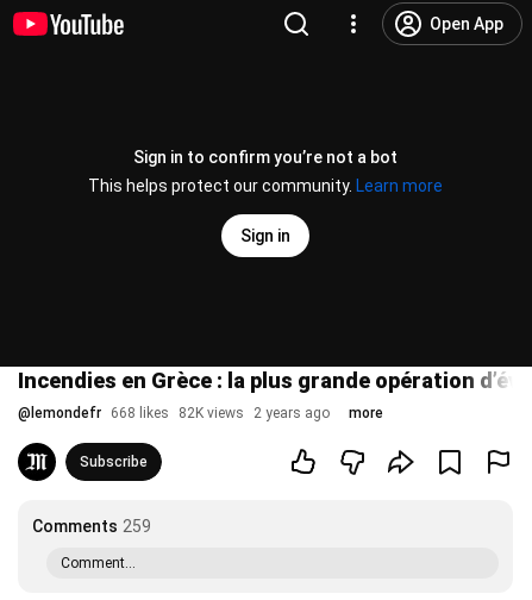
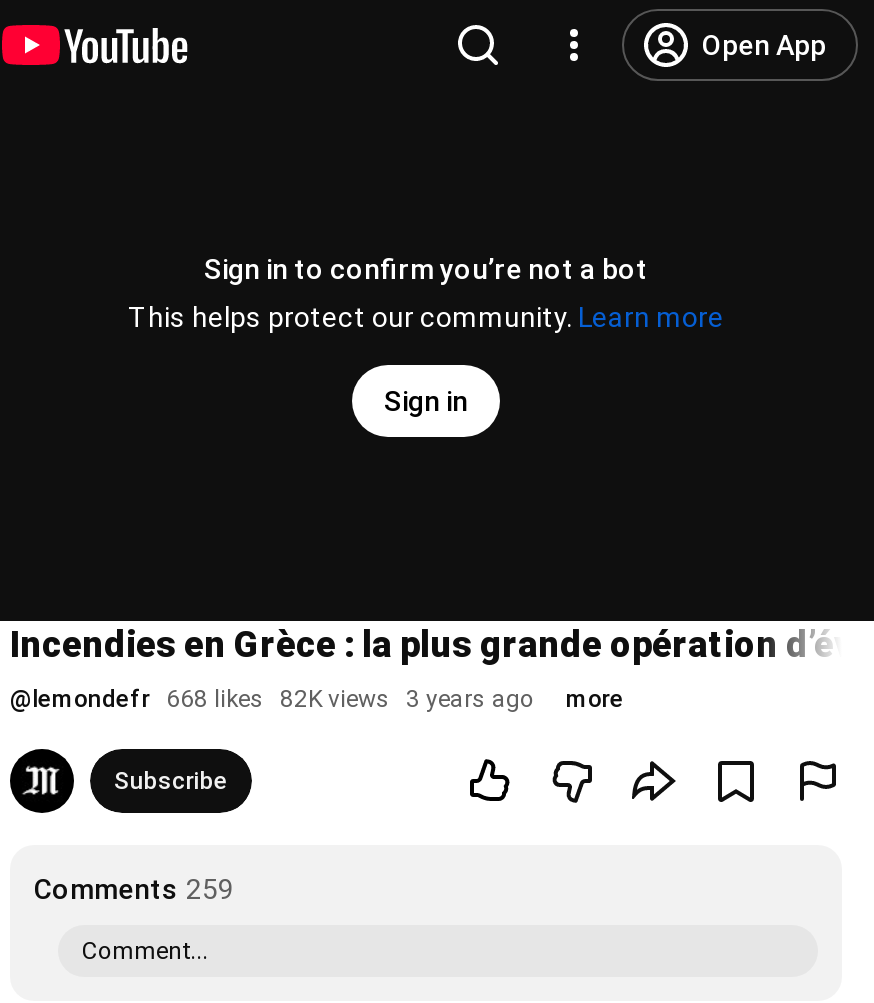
[18,405,330,421] @lemondefr 668 likes 82K views 2 years ago -> [10,685,534,713] @lemondefr 668 likes 82K views 3 years ago

